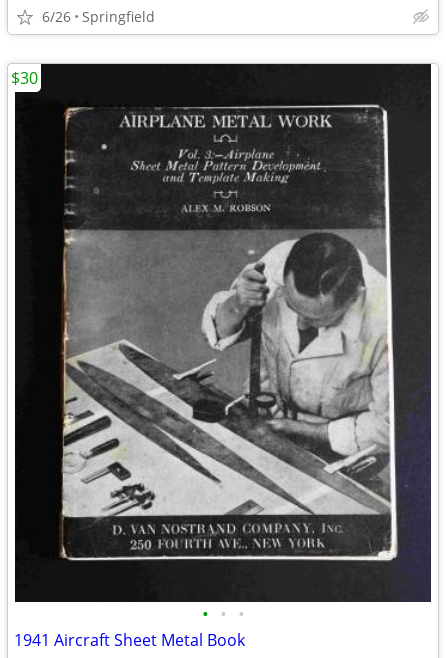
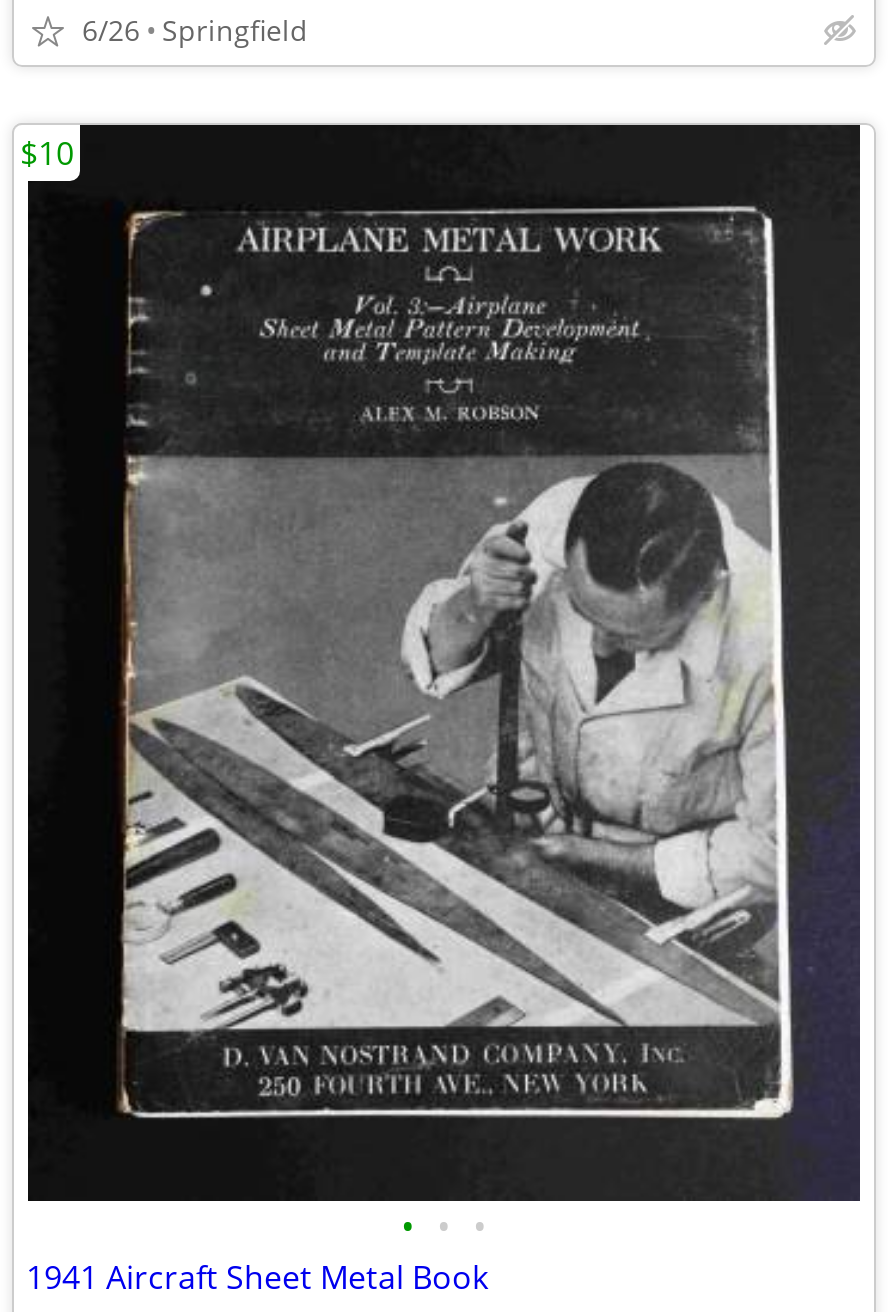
[11,67,38,89] $30 -> [20,131,74,175] $10

